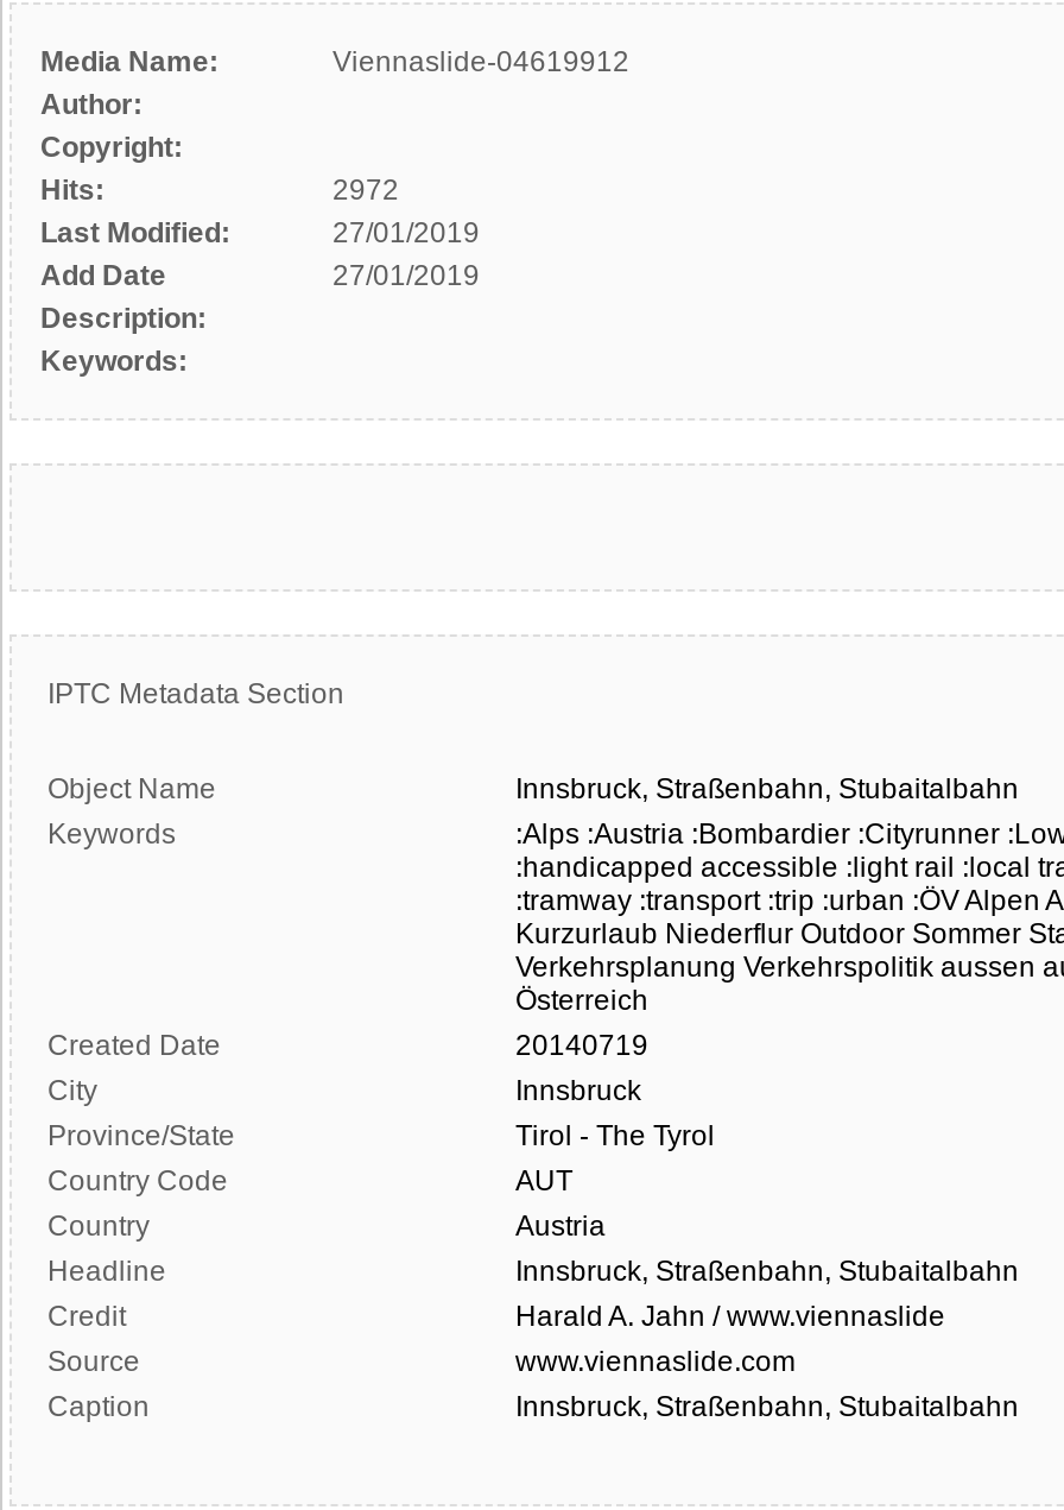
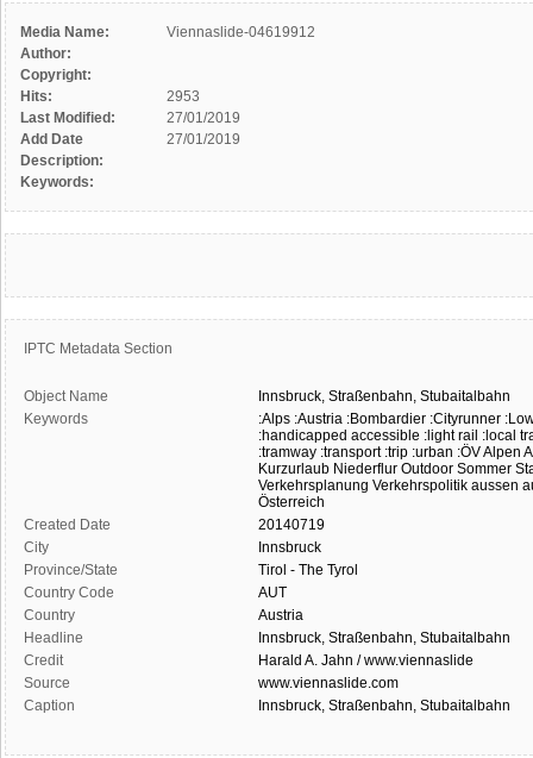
[332,173,399,207] 2972 -> [167,88,200,105] 2953

